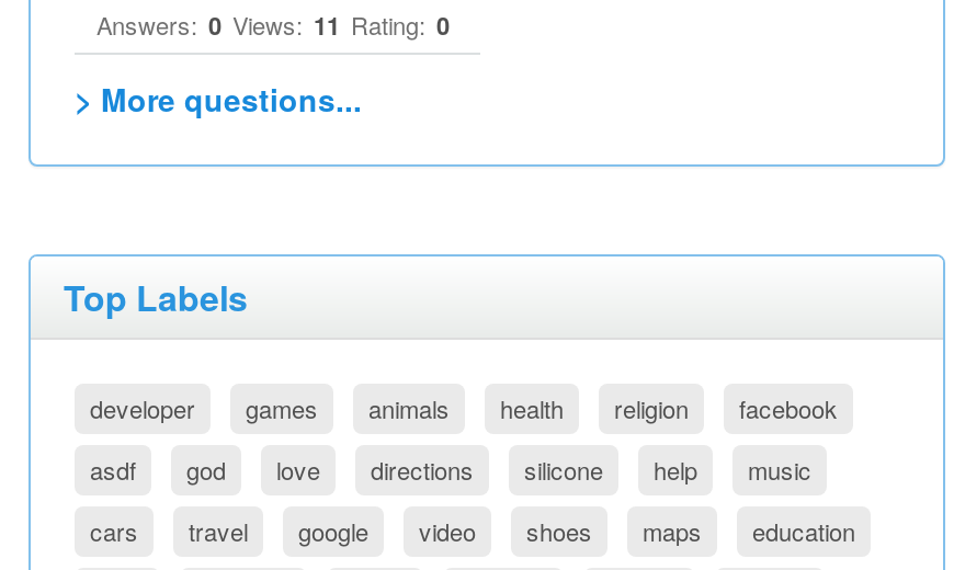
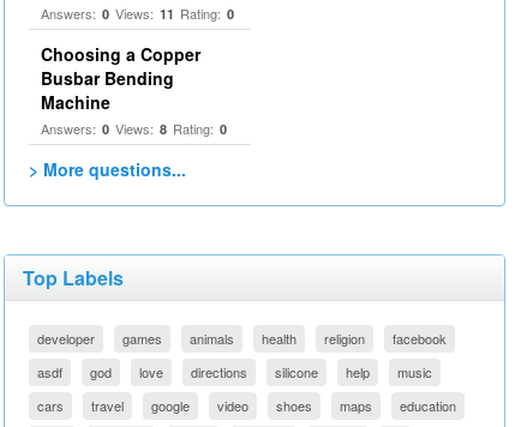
none -> [41,42,227,138] Choosing a Copper | Busbar Bending | Machine | Answers: 0 Views: 8 Rating: 0

